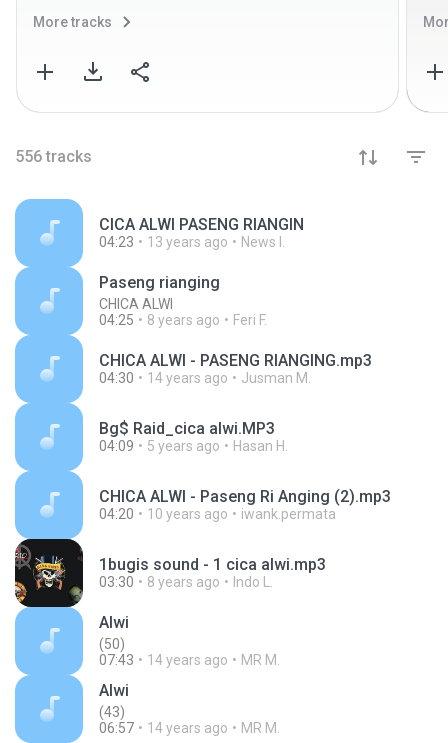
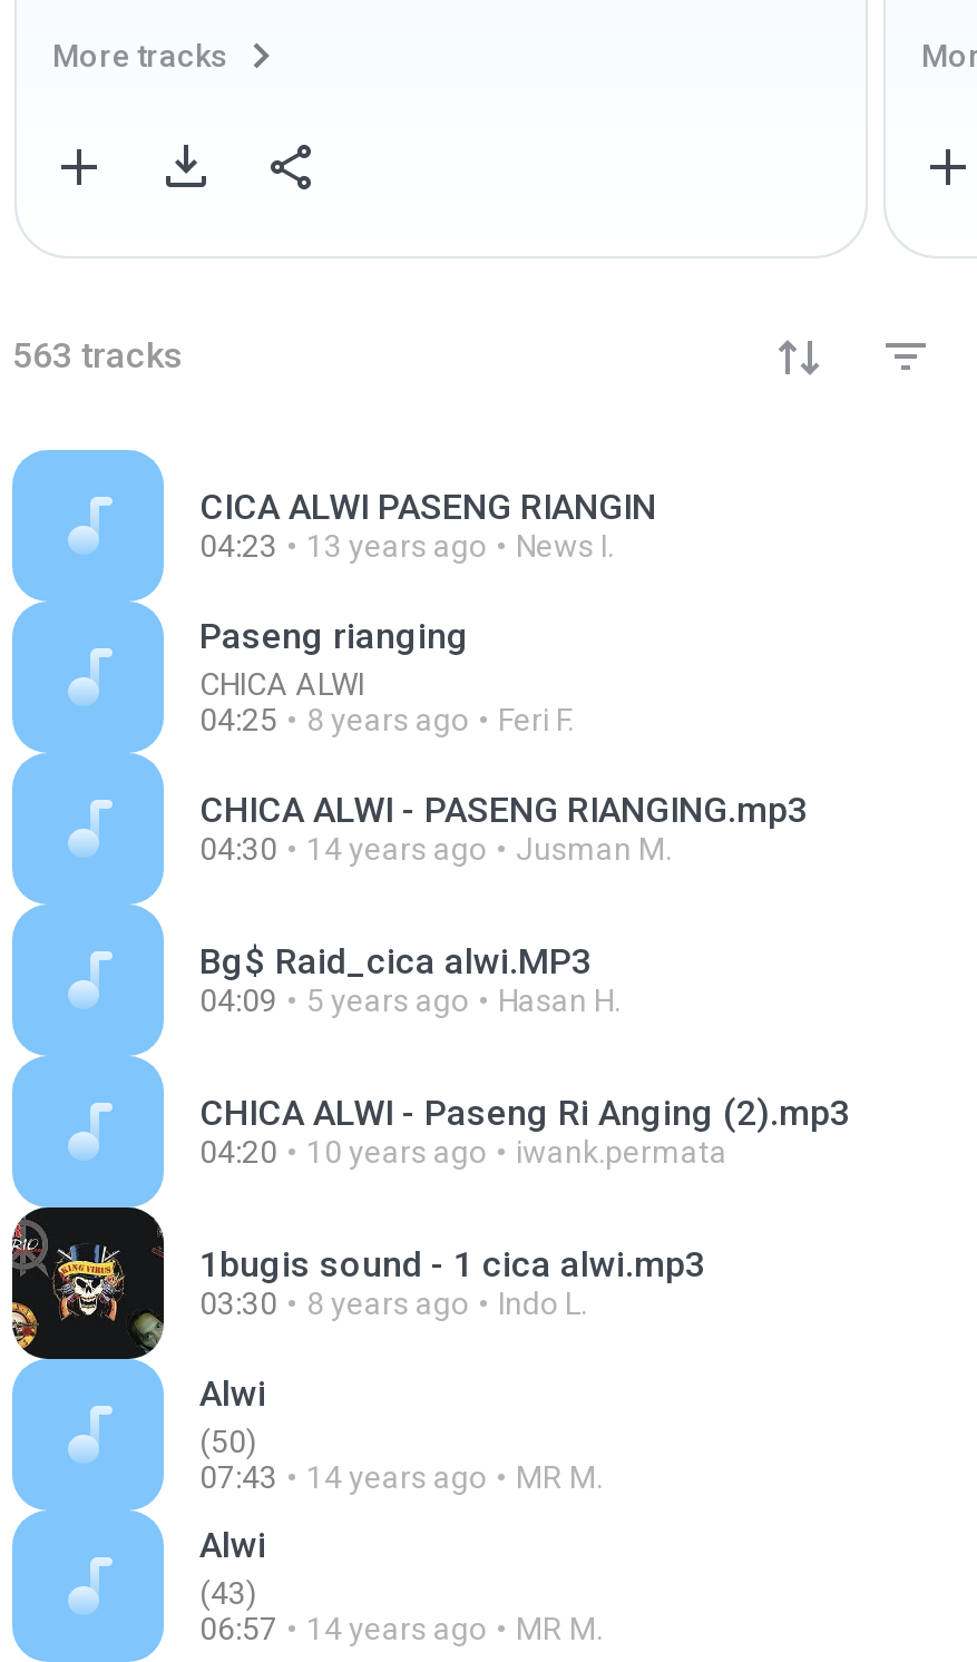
[15,147,92,166] 556 tracks -> [12,334,184,377] 563 tracks

